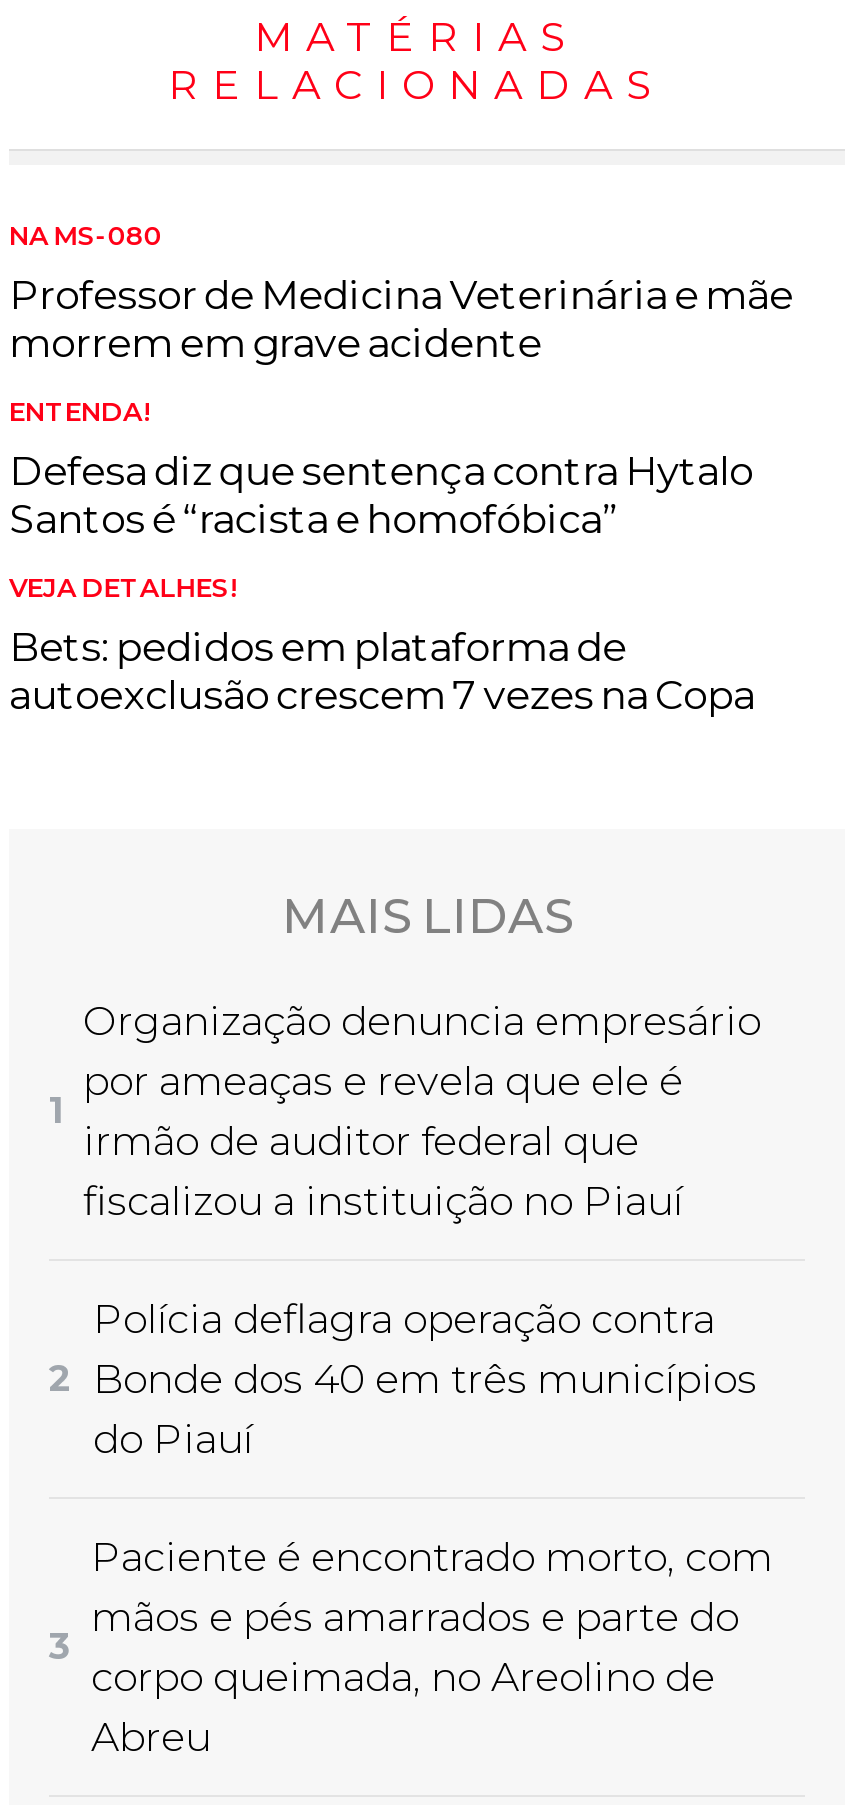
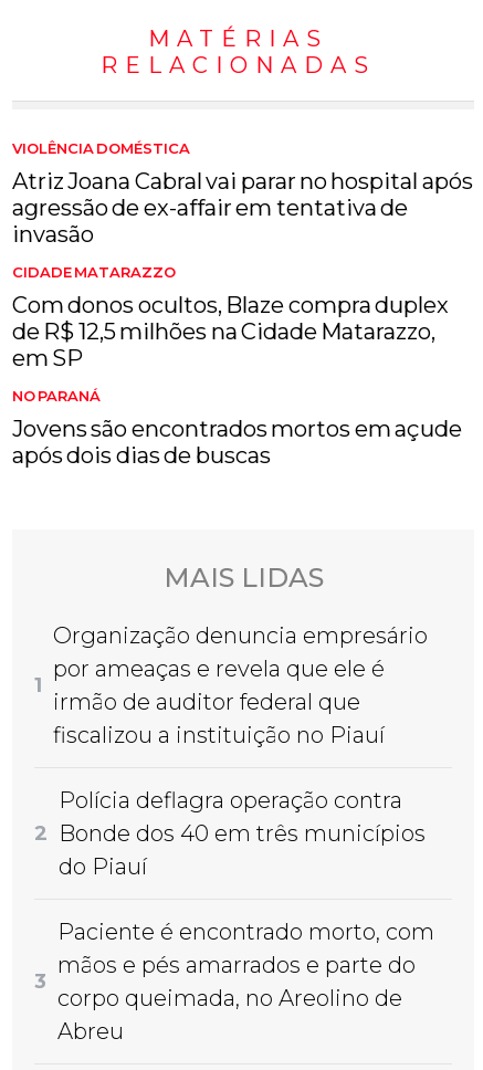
[9,219,793,367] NA MS-080 | Professor de Medicina Veterinária e mãe | morrem em grave acidente -> [12,139,473,248] VIOLÊNCIA DOMÉSTICA | Atriz Joana Cabral vai parar no hospital após | agressão de ex-affair em tentativa de | invasão
[9,395,753,543] ENTENDA! | Defesa diz que sentença contra Hytalo | Santos é “racista e homofóbica” -> [12,263,449,372] CIDADE MATARAZZO | Com donos ocultos, Blaze compra duplex | de R$ 12,5 milhões na Cidade Matarazzo, | em SP
[9,571,755,719] VEJA DETALHES! | Bets: pedidos em plataforma de | autoexclusão crescem 7 vezes na Copa -> [12,387,462,469] NO PARANÁ | Jovens são encontrados mortos em açude | após dois dias de buscas

